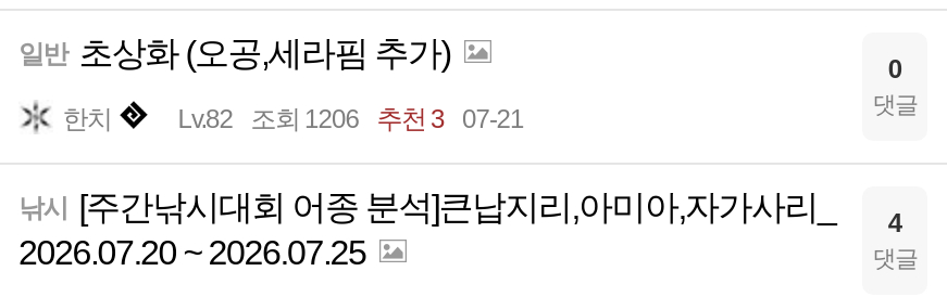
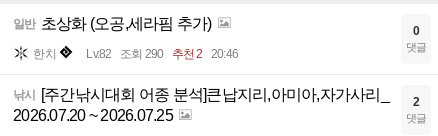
[178,105,523,135] Lv.82 조회 1206 추천 3 07-21 -> [86,47,238,61] Lv.82 조회 290 추천 2 20:46
[18,190,902,240] 낚시 [주간낚시대회 어종 분석]큰납지리,아미아,자가사리_ 4 -> [13,86,419,109] 낚시 [주간낚시대회 어종 분석]큰납지리,아미아,자가사리_ 2

